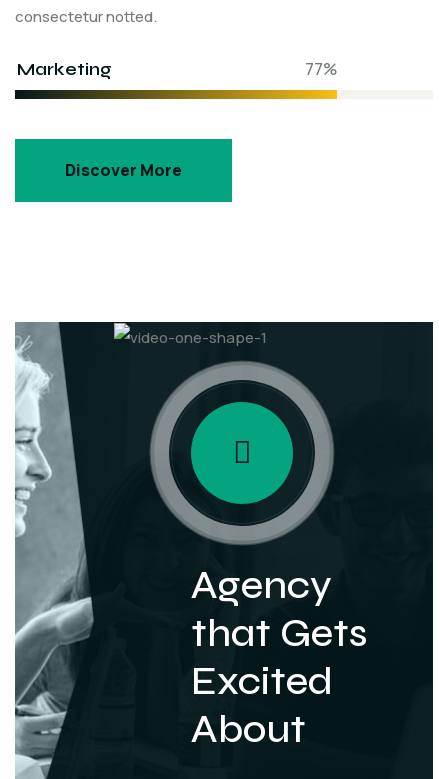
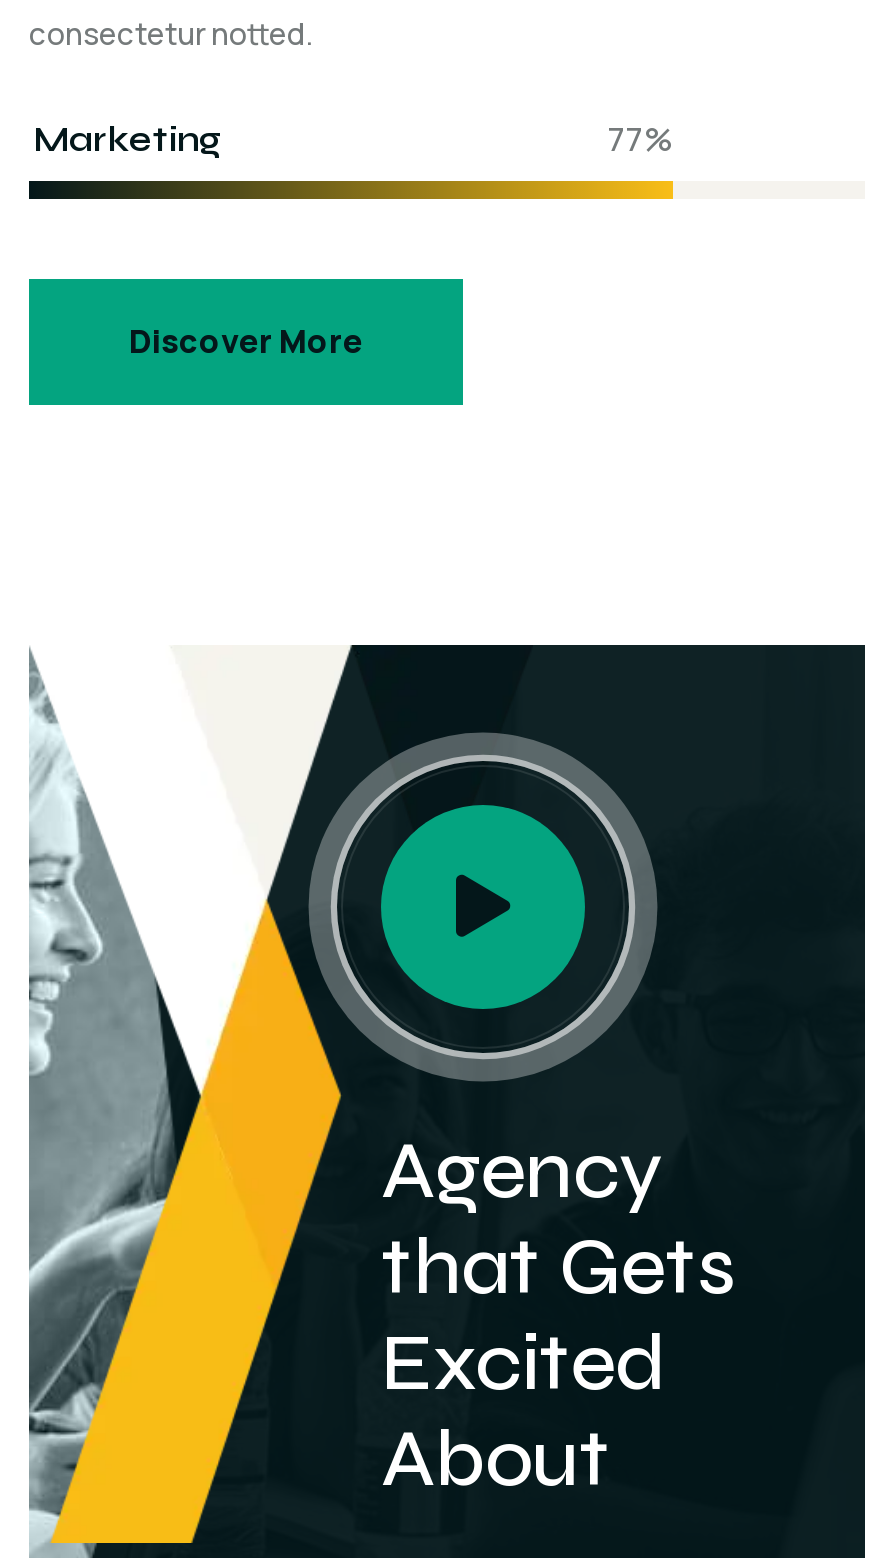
[15,321,334,772] [image] -> [31,644,861,1546] [image]

